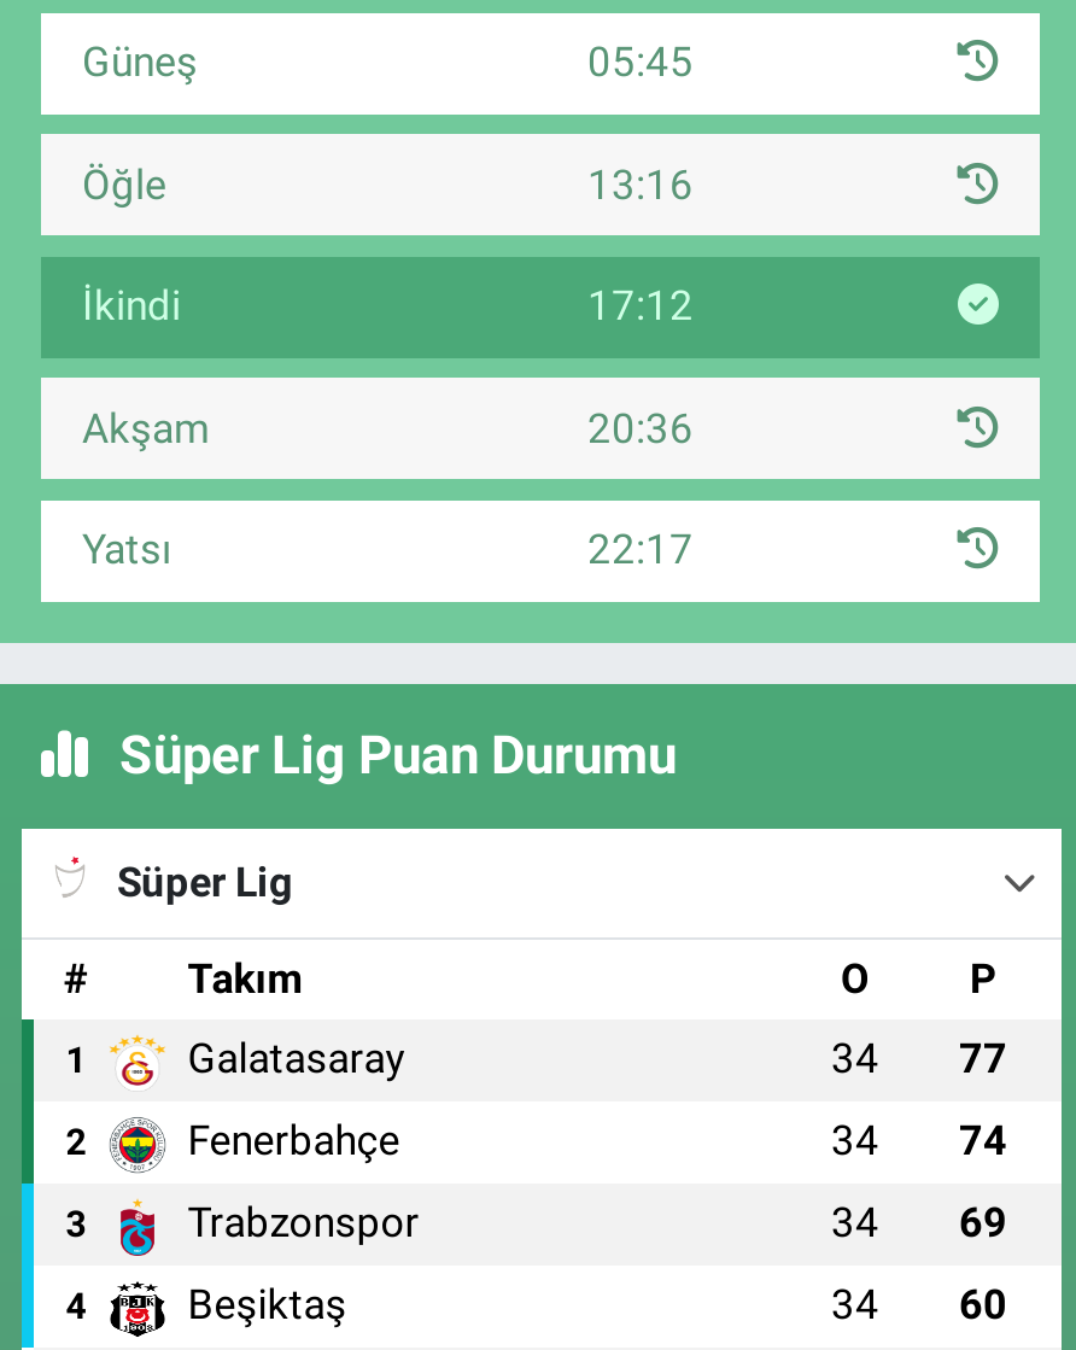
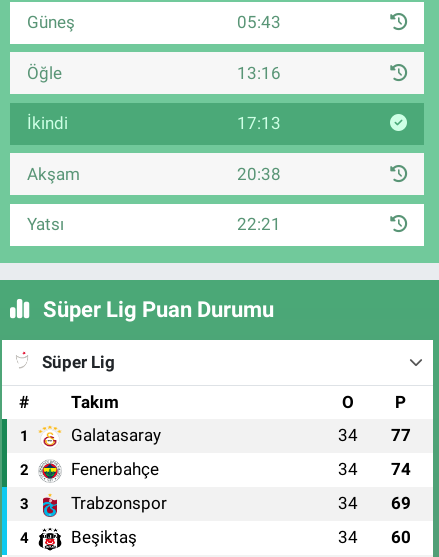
[587,39,694,87] 05:45 -> [236,12,280,32] 05:43
[587,282,694,331] 17:12 -> [236,113,280,133] 17:13
[587,404,694,452] 20:36 -> [236,164,280,184] 20:38
[587,526,694,574] 22:17 -> [236,214,280,234] 22:21

